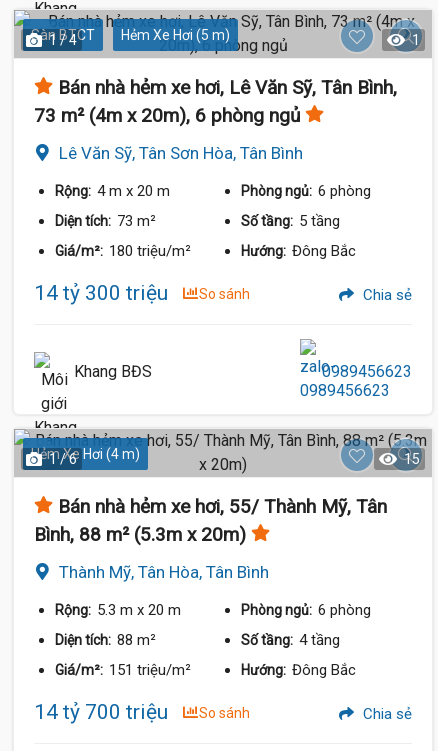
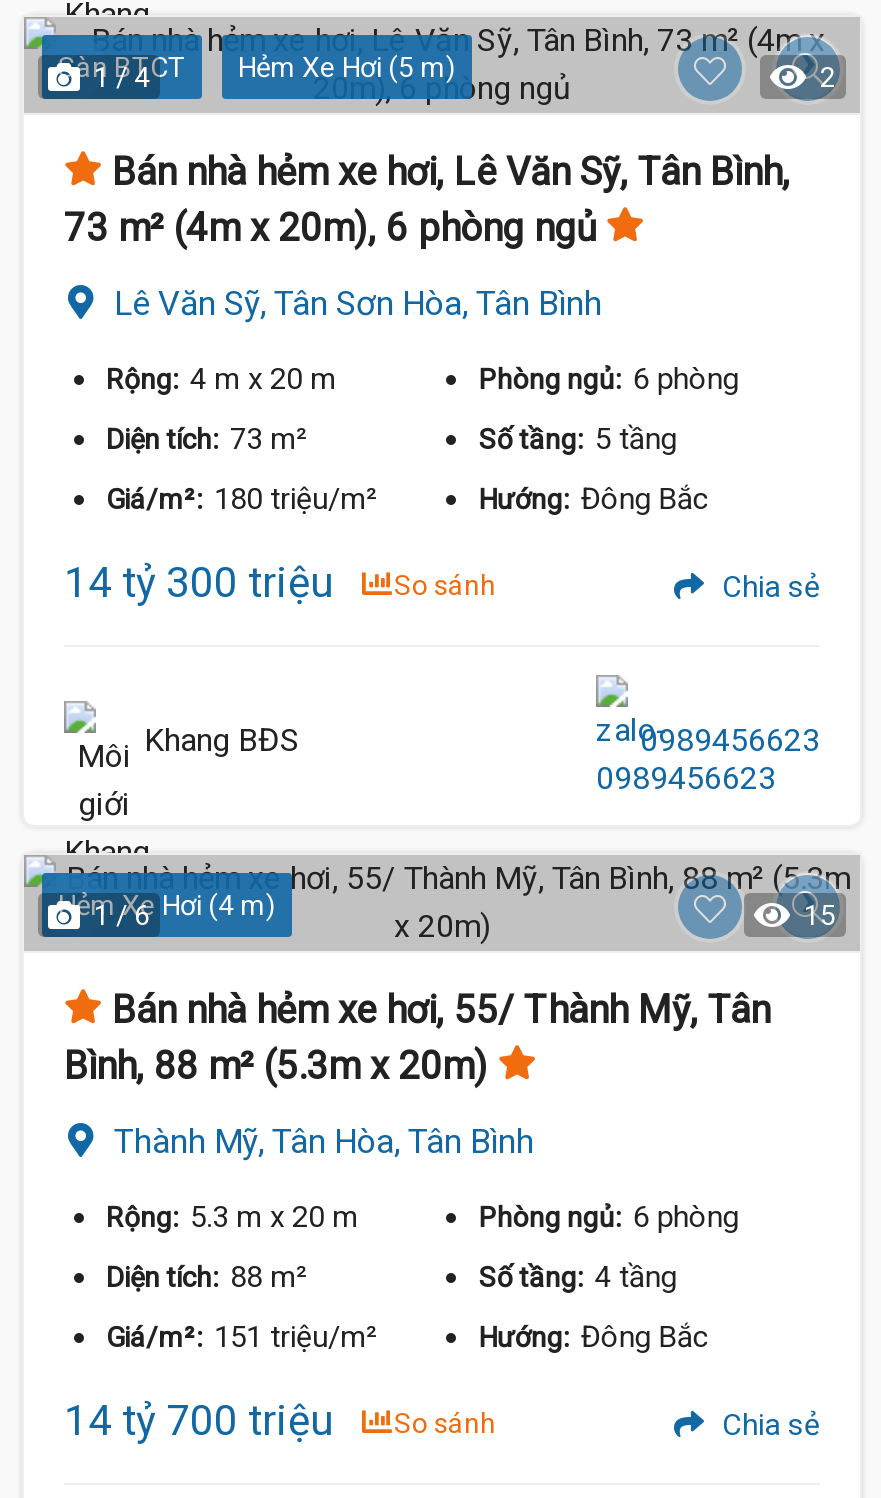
[412,32,420,48] 1 -> [820,61,836,93] 2

